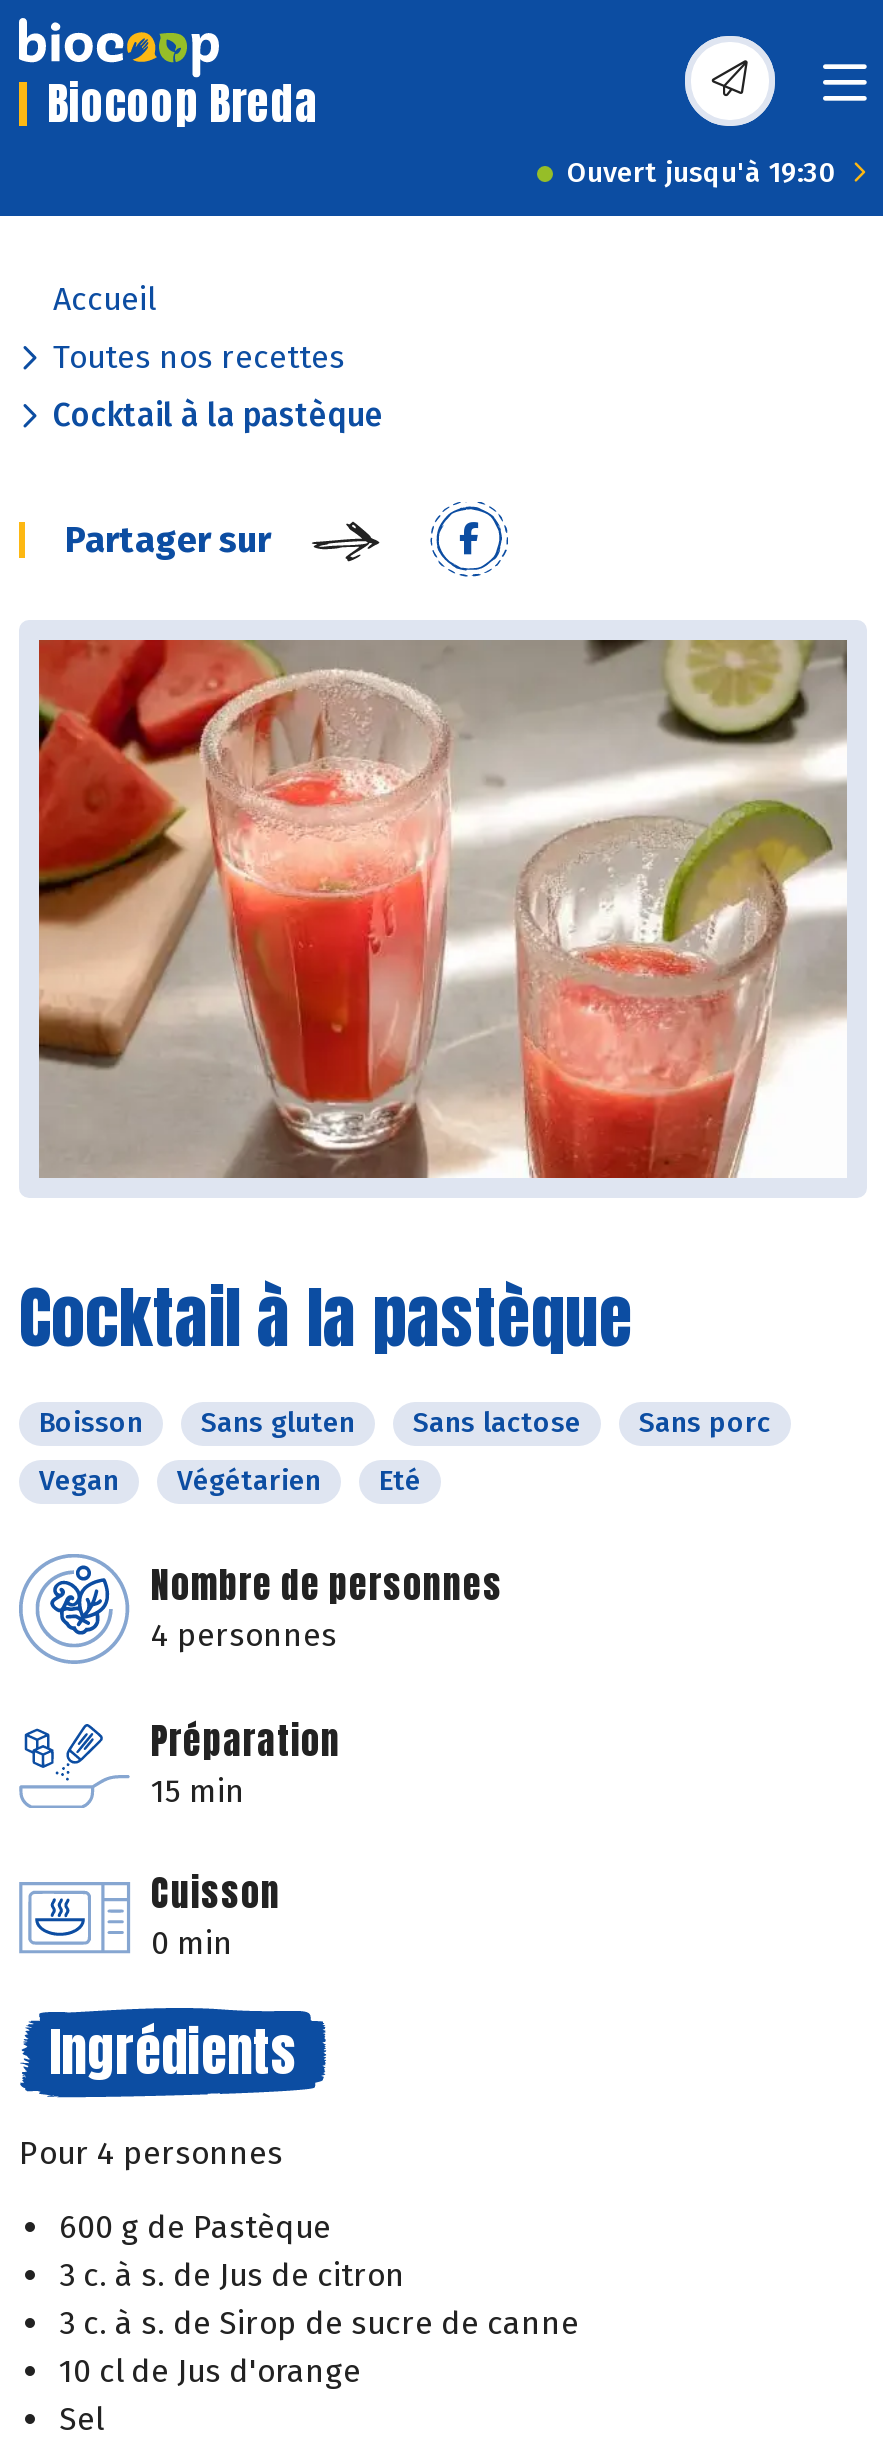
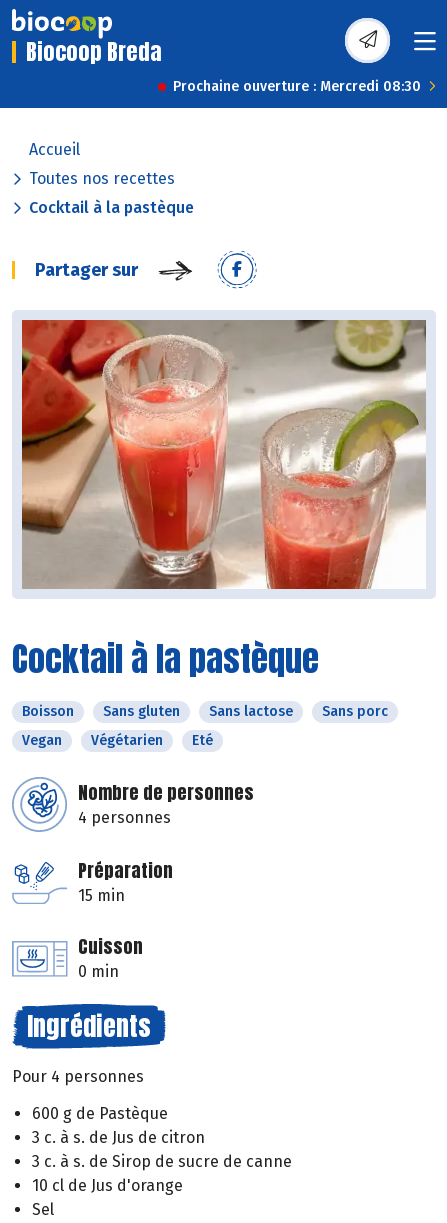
[567,156,837,190] Ouvert jusqu'à 19:30 -> [173,78,421,95] Prochaine ouverture : Mercredi 08:30

